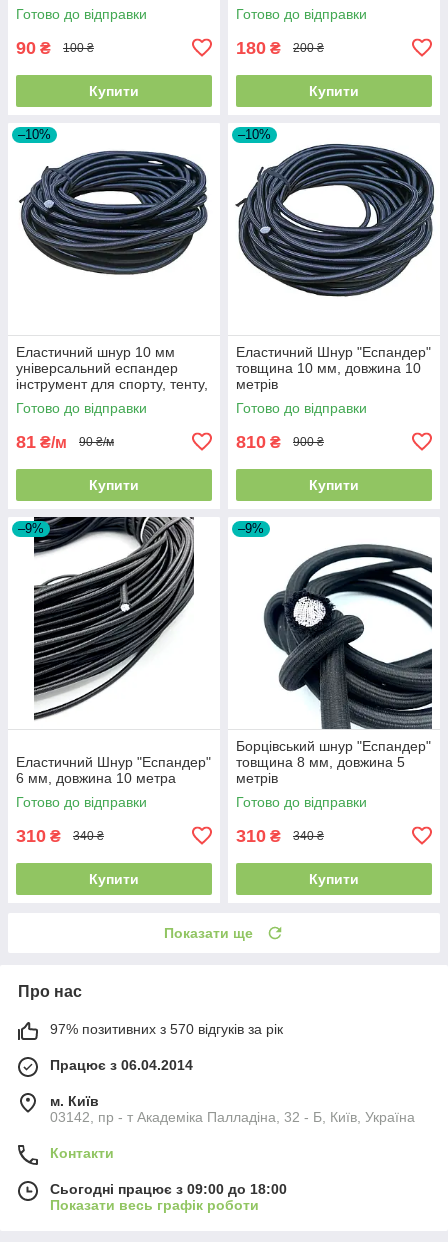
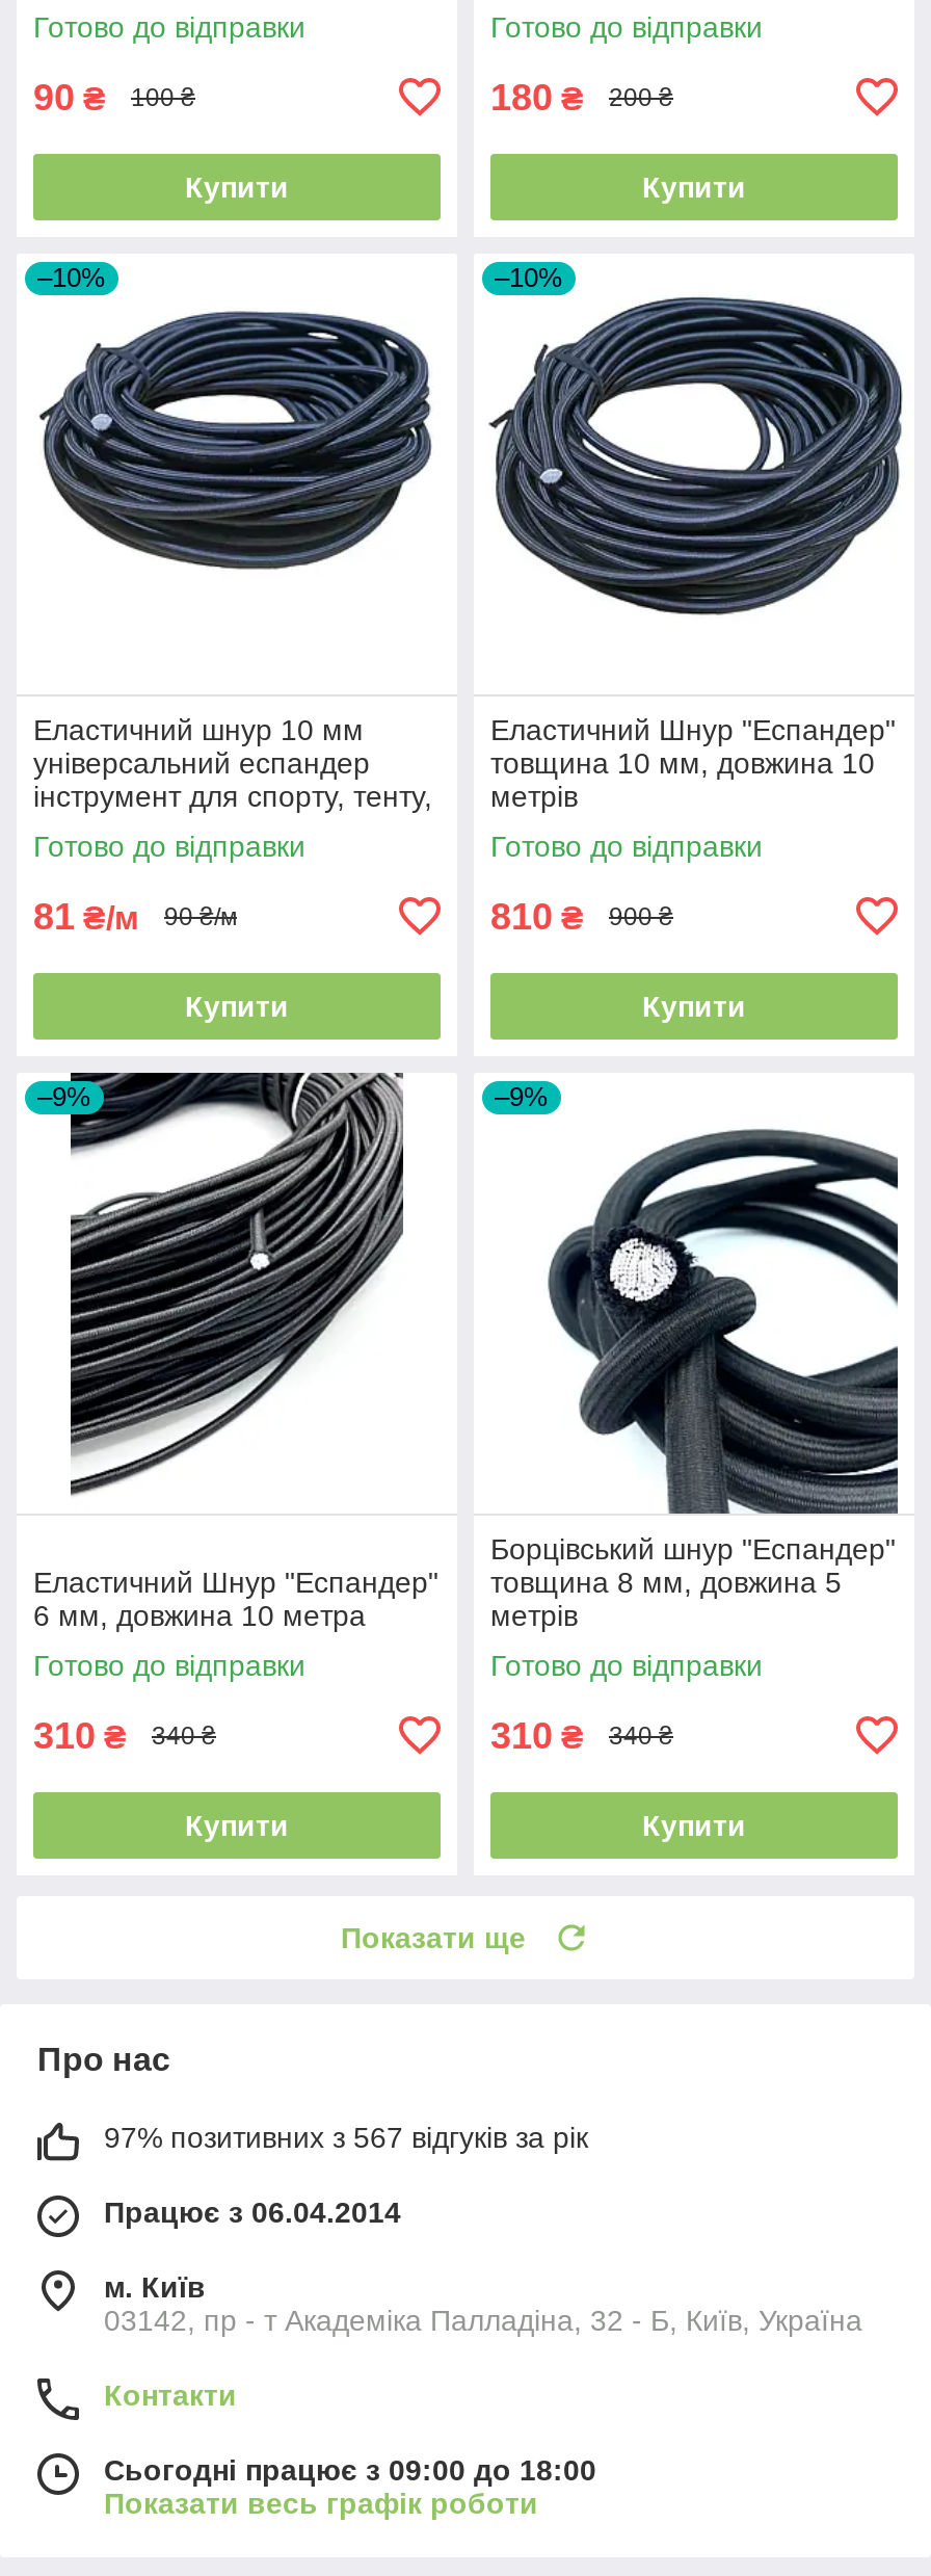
[50,1021,283,1037] 97% позитивних з 570 відгуків за рік -> [104,2121,588,2154] 97% позитивних з 567 відгуків за рік

